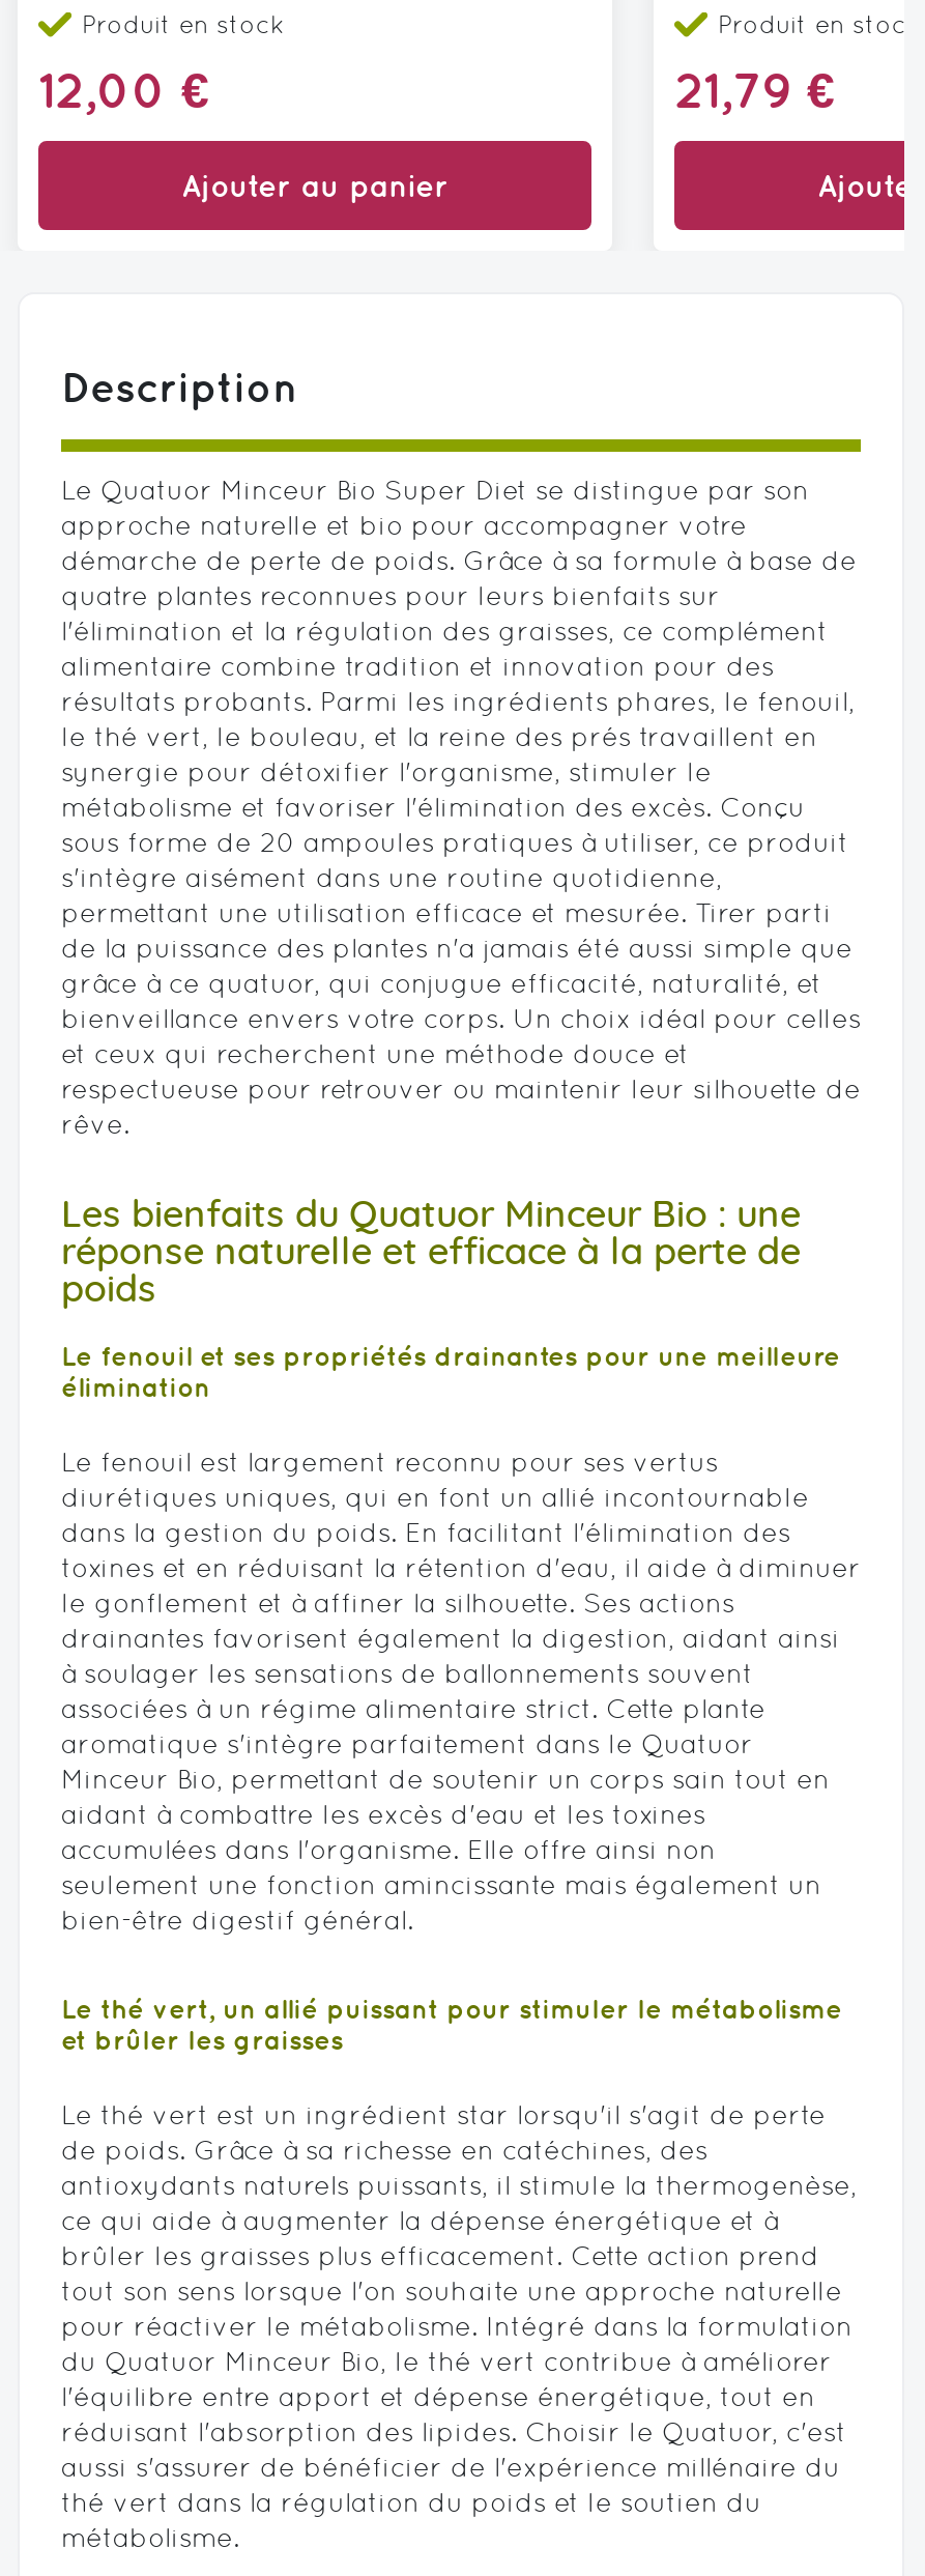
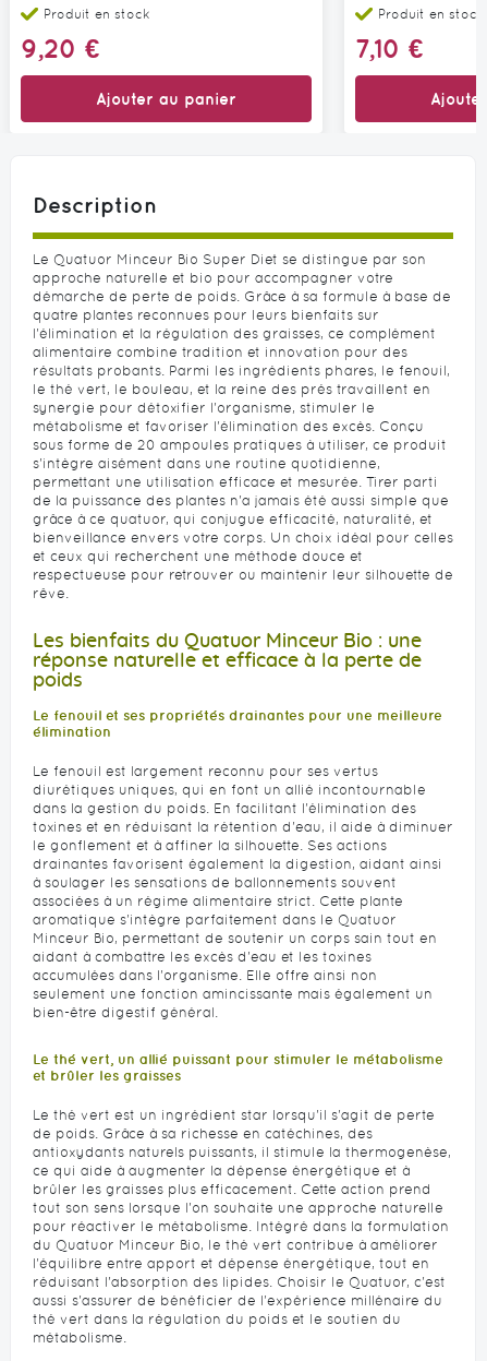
[38,59,208,117] 12,00 € -> [21,32,99,63] 9,20 €
[674,59,834,117] 21,79 € -> [355,32,423,63] 7,10 €

